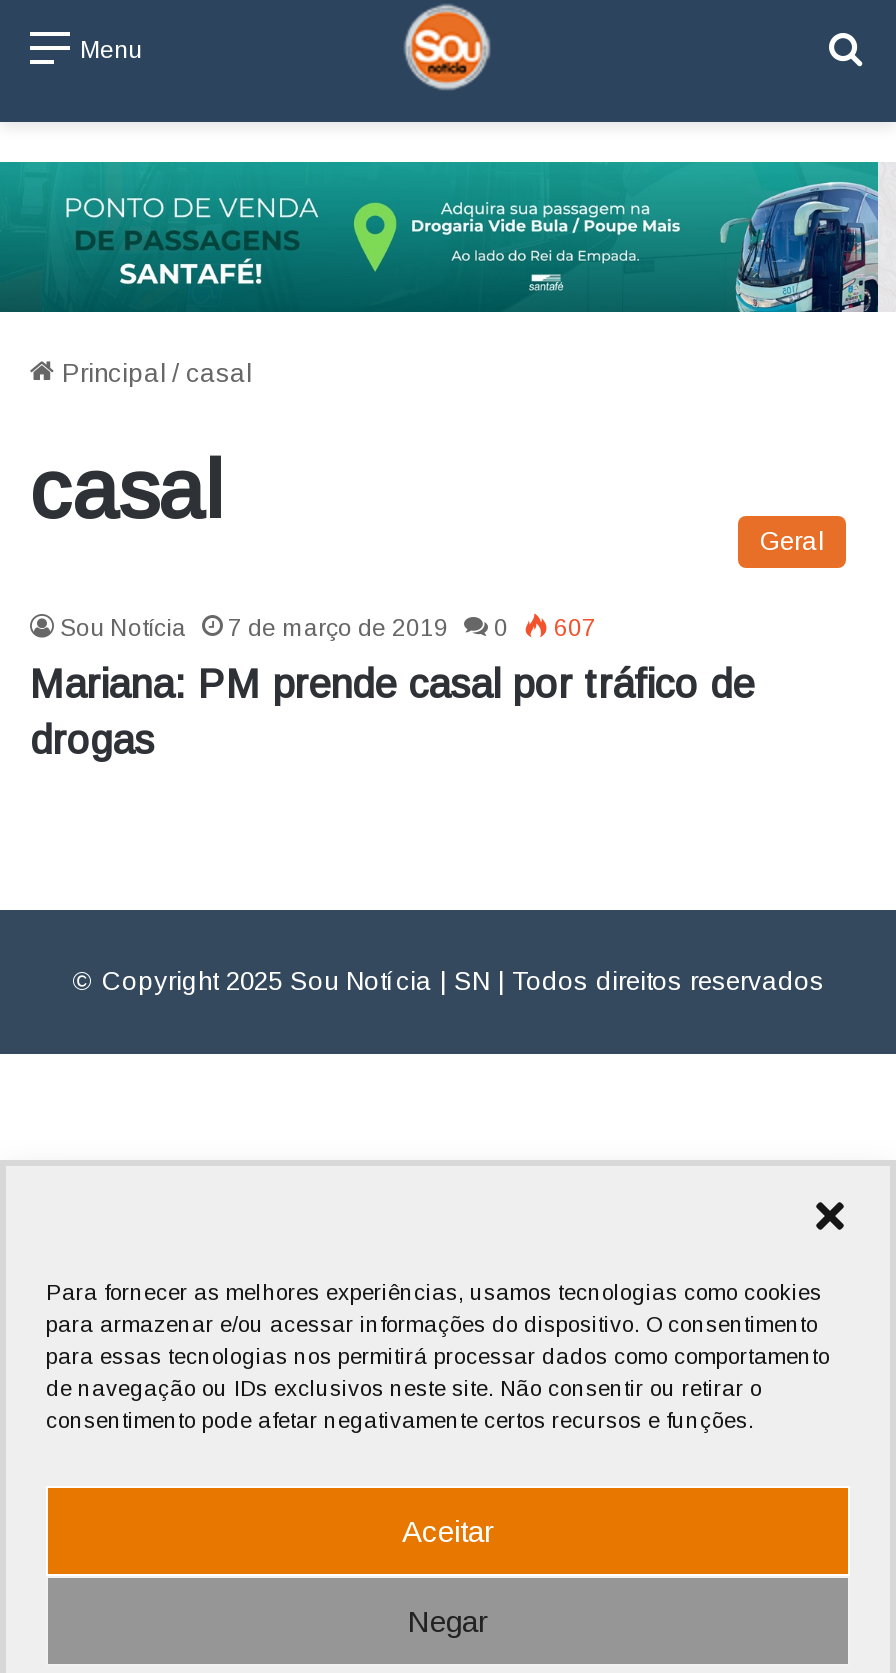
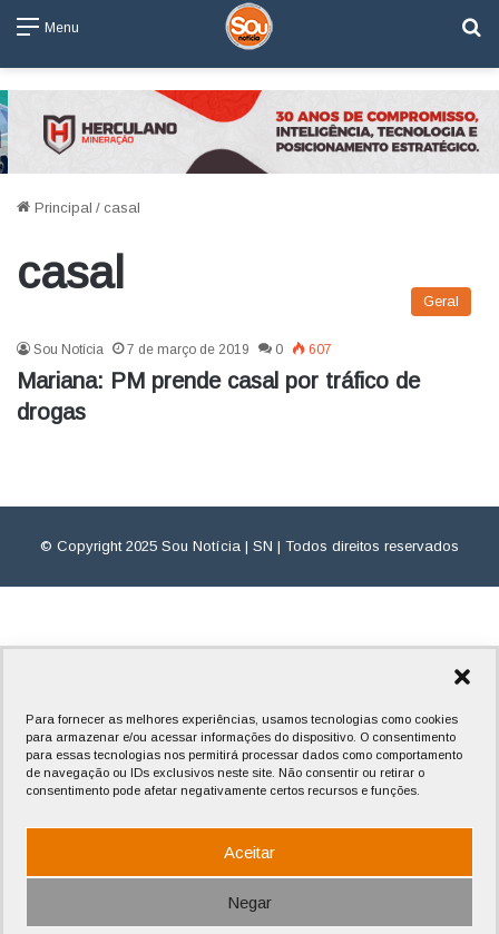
[6,160,880,314] [image] -> [3,89,489,175] [image]

